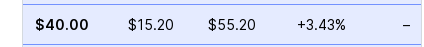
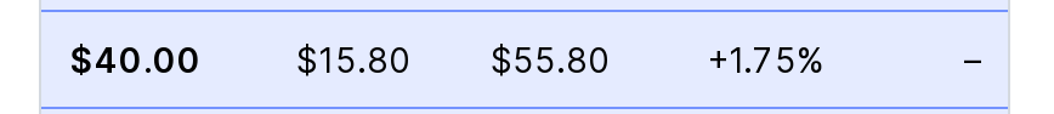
[128,16,174,33] $15.20 -> [296,39,410,80] $15.80
[208,16,256,33] $55.20 -> [491,39,610,80] $55.80
[297,16,346,33] +3.43% -> [707,39,823,80] +1.75%

